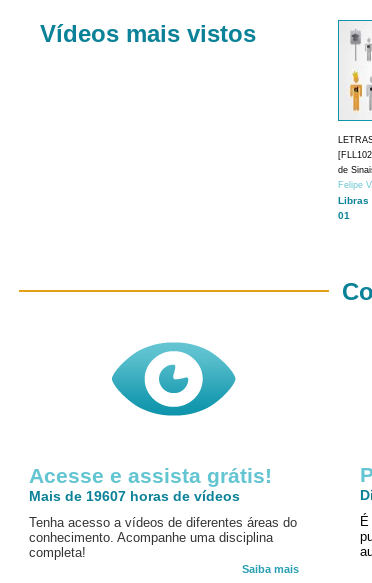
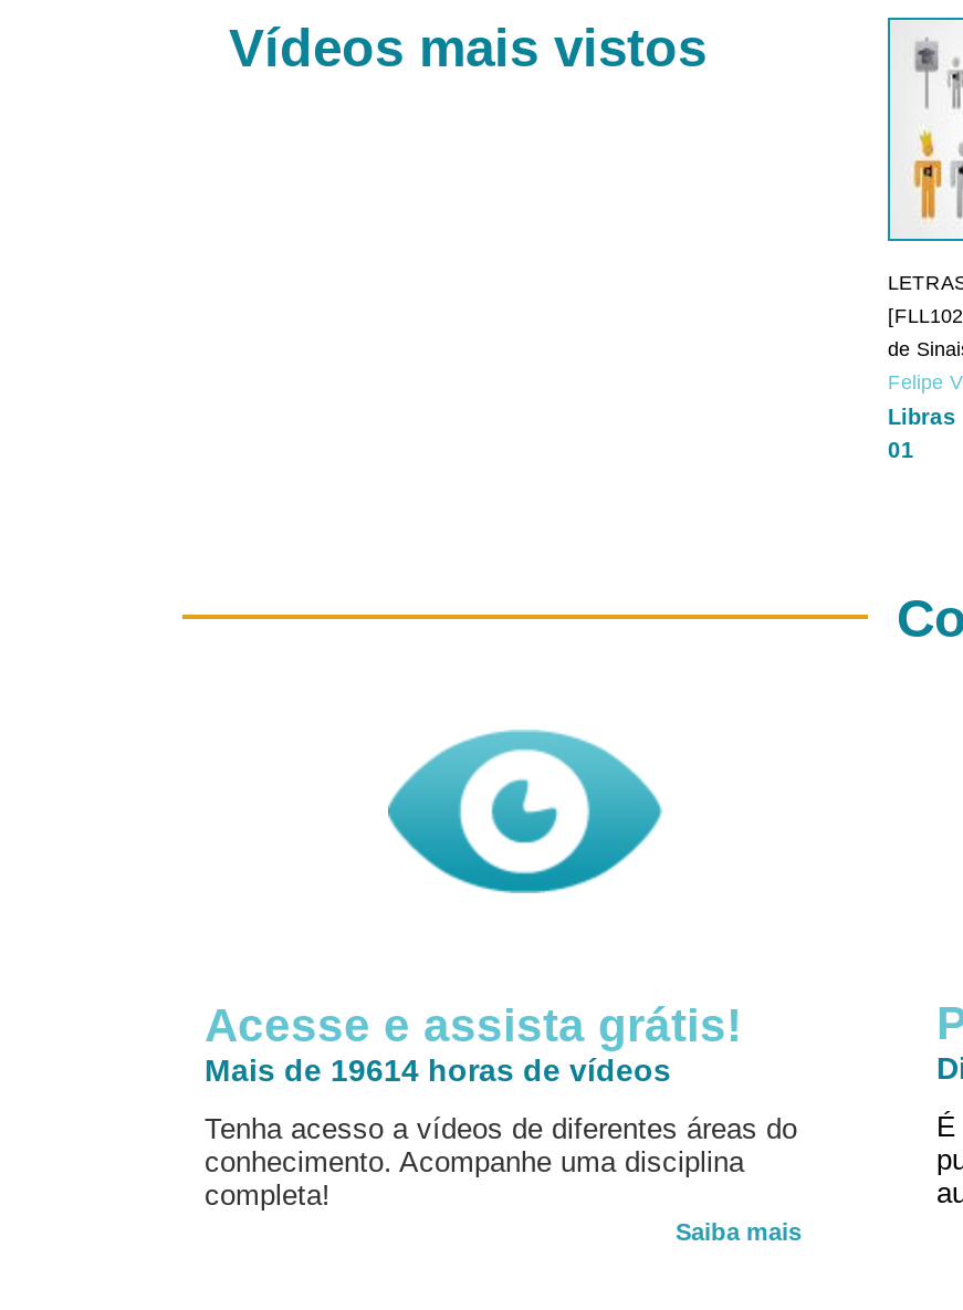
[29,488,240,504] Mais de 19607 horas de vídeos -> [205,1052,671,1088] Mais de 19614 horas de vídeos

